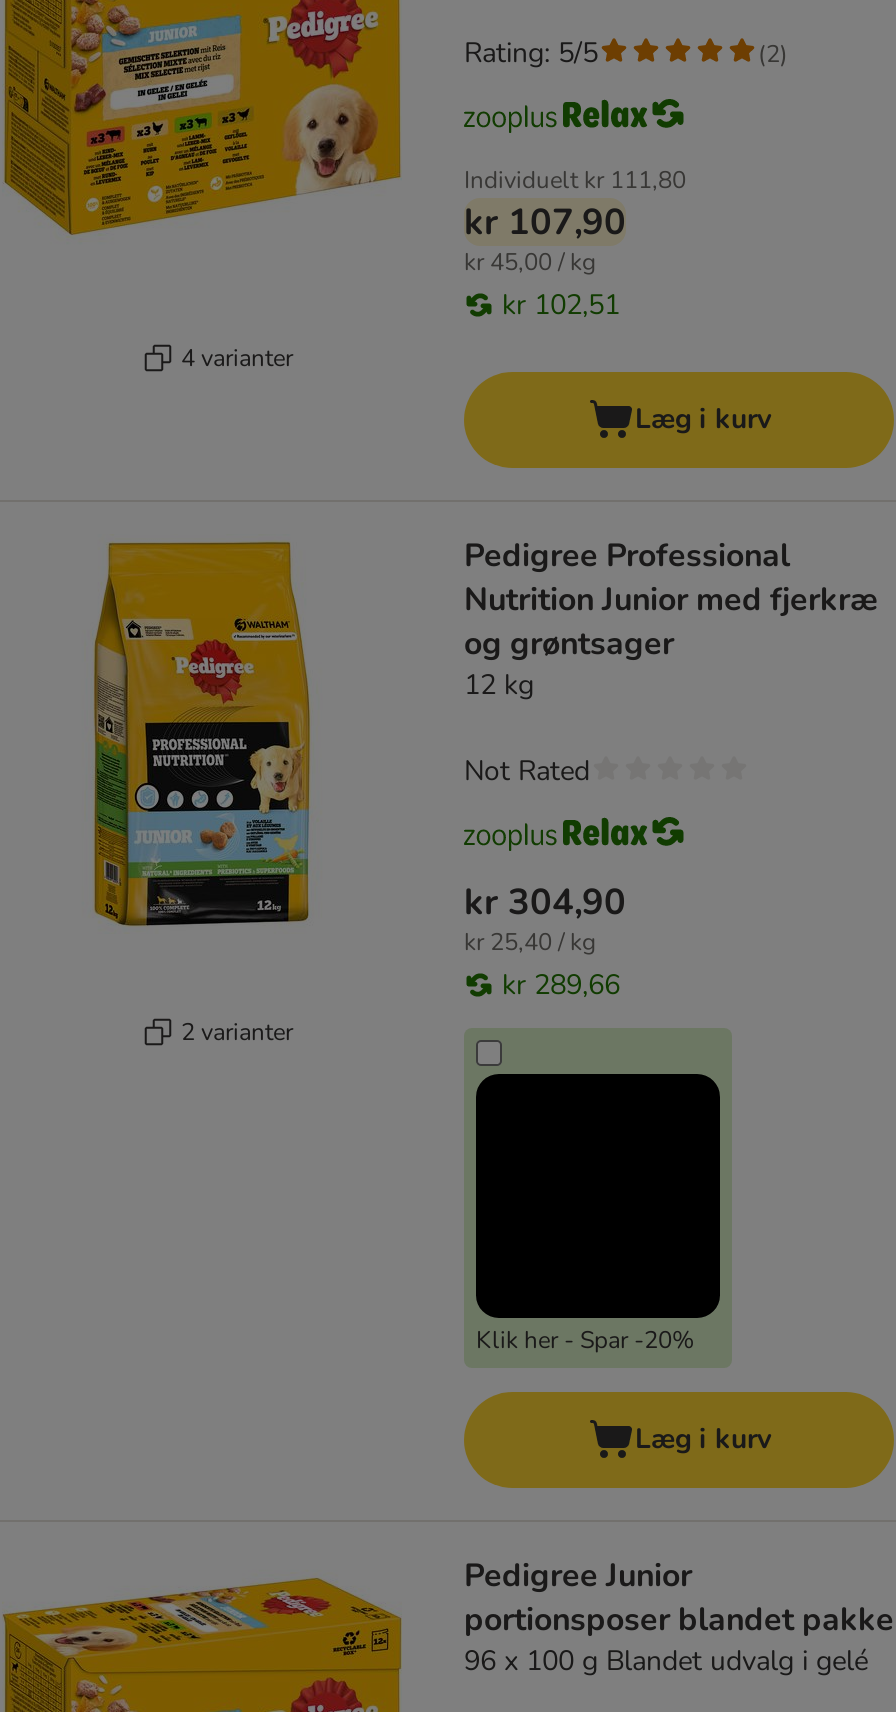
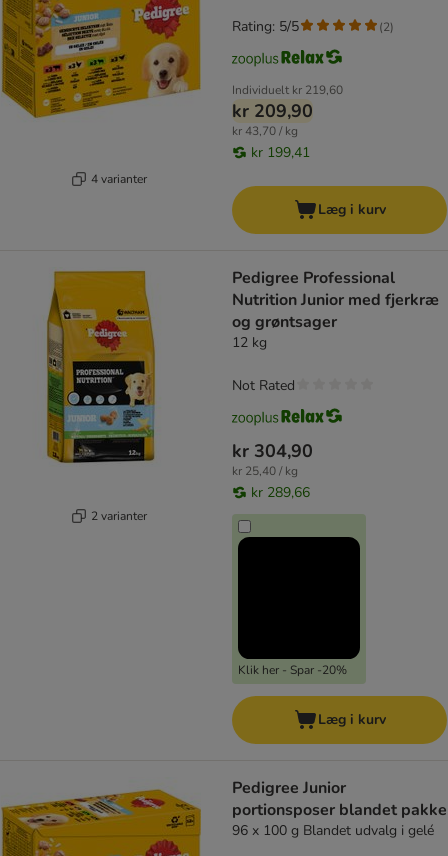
[464,164,686,196] Individuelt kr 111,80 -> [232,82,343,98] Individuelt kr 219,60
[464,198,626,246] kr 107,90 -> [232,99,313,123] kr 209,90
[464,246,596,278] kr 45,00 / kg -> [232,123,298,139] kr 43,70 / kg
[502,286,620,324] kr 102,51 -> [251,143,310,162] kr 199,41

